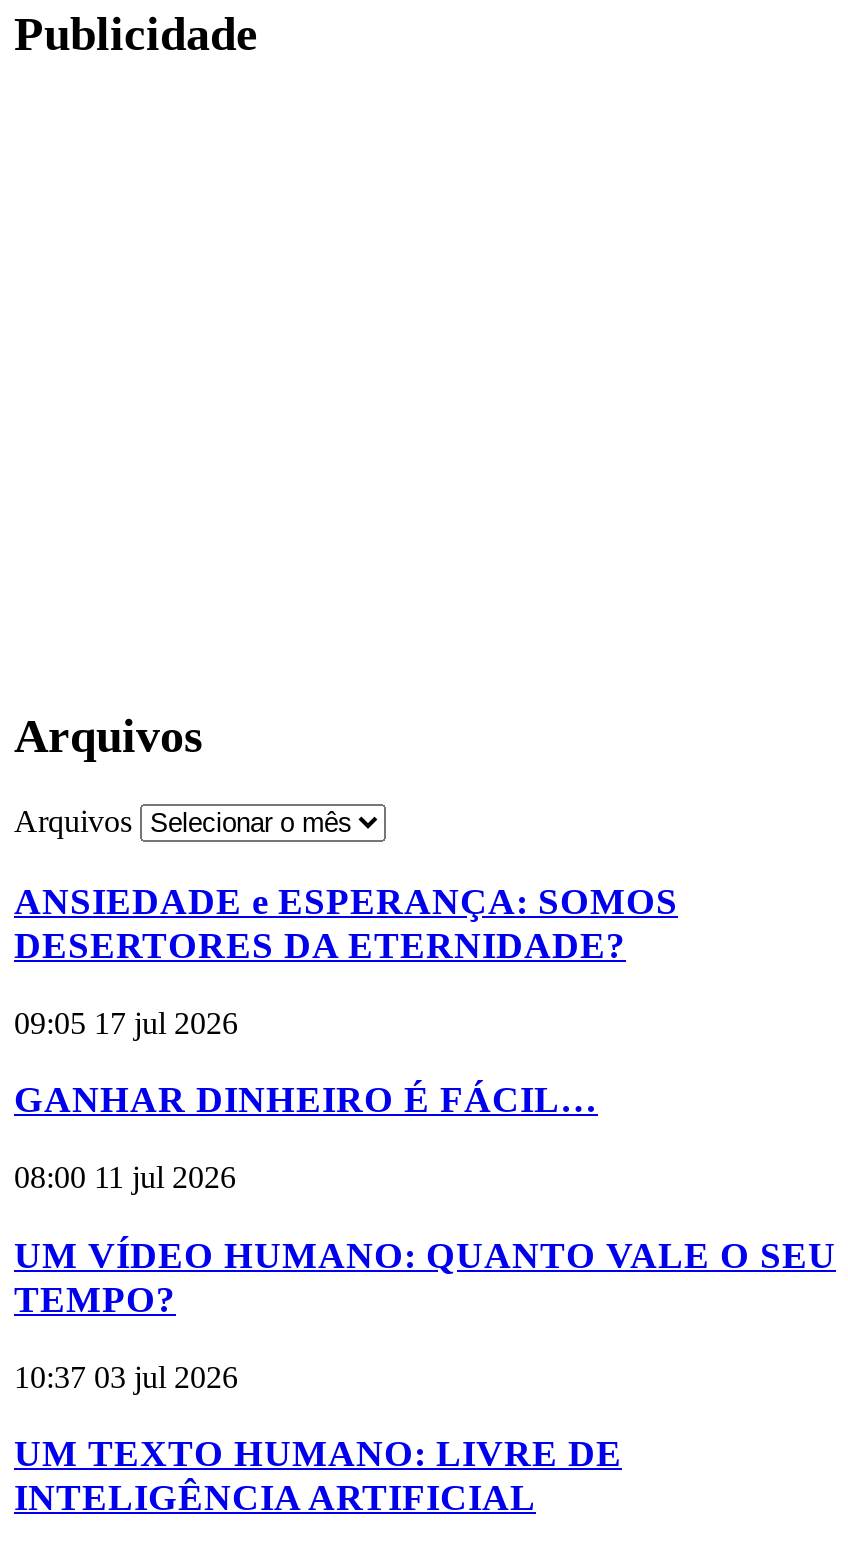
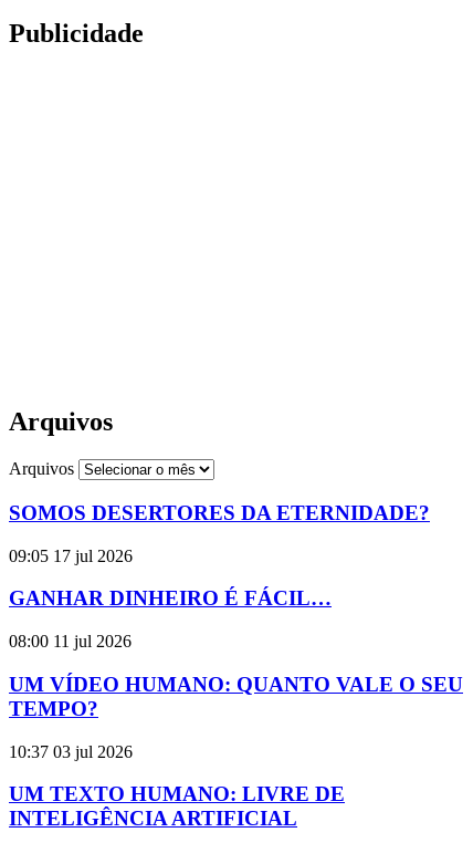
[14,880,678,966] ANSIEDADE e ESPERANÇA: SOMOS | DESERTORES DA ETERNIDADE? -> [9,501,430,524] SOMOS DESERTORES DA ETERNIDADE?

